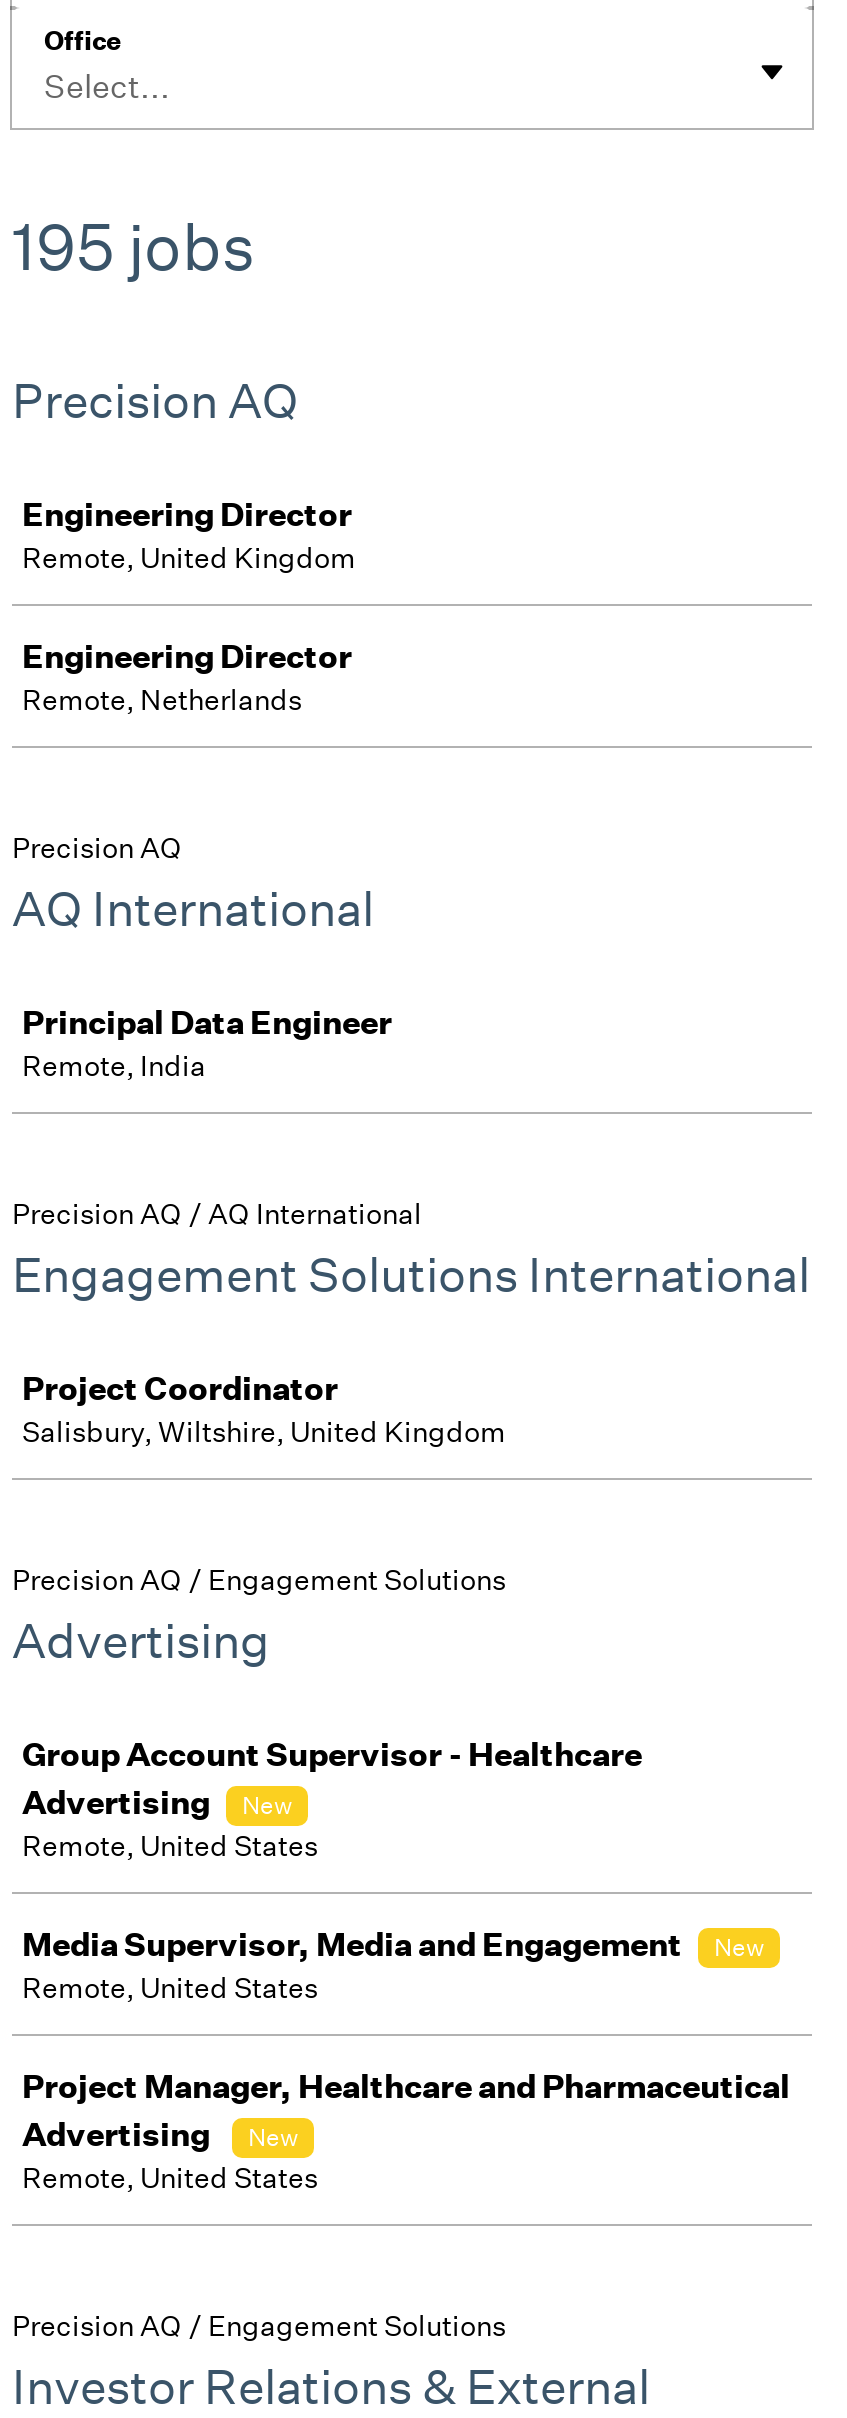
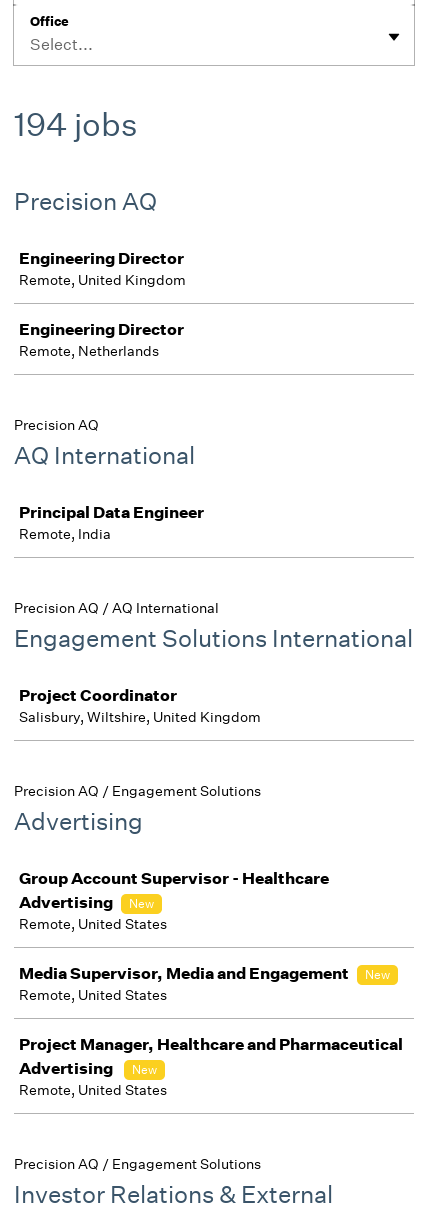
[12,208,256,286] 195 jobs -> [14,105,138,144] 194 jobs

